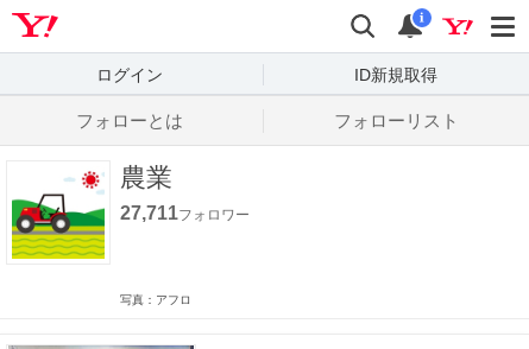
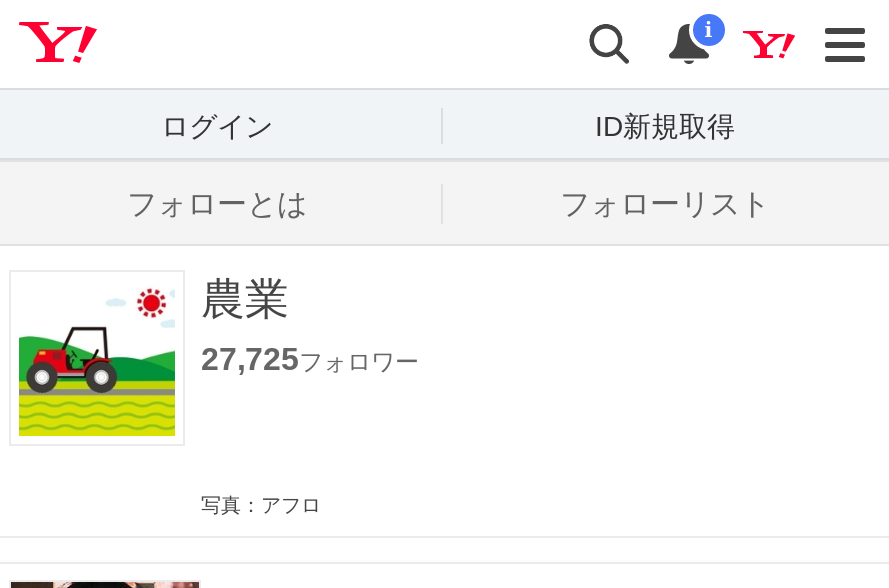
[120,203,250,223] 27,711フォロワー -> [201,342,419,376] 27,725フォロワー

